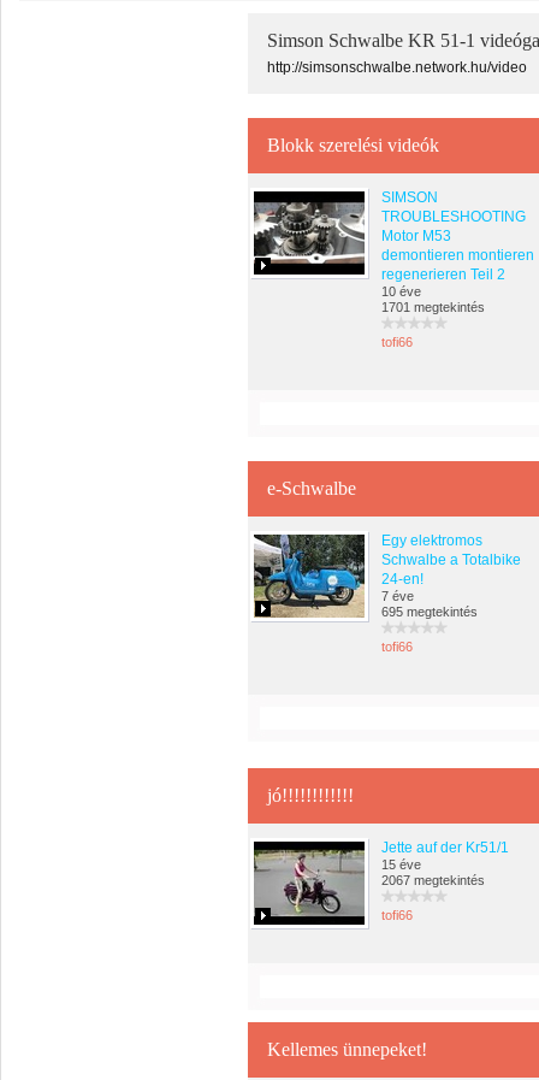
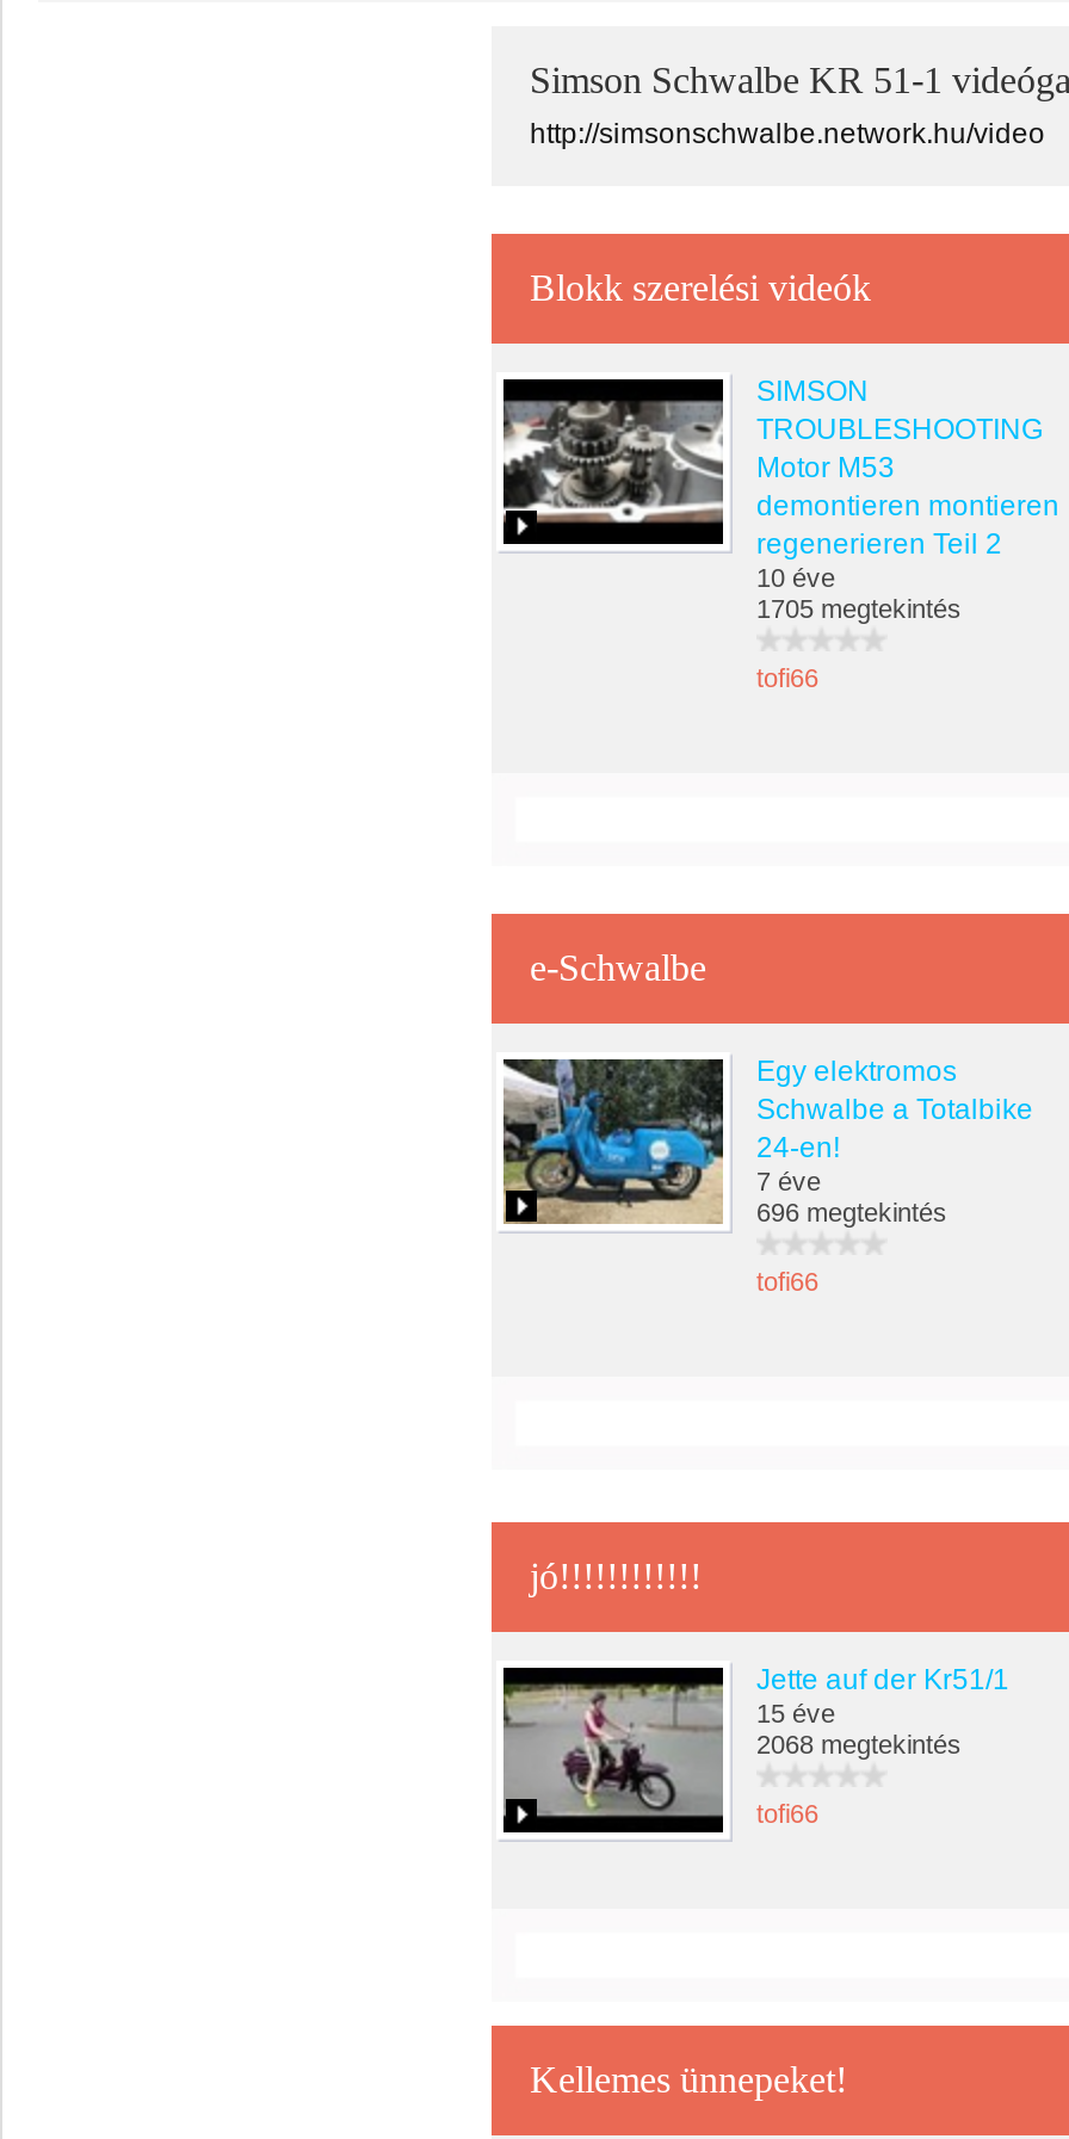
[381,300,485,314] 1701 megtekintés -> [756,594,962,623] 1705 megtekintés
[381,604,478,619] 695 megtekintés -> [756,1198,947,1226] 696 megtekintés
[381,873,485,887] 2067 megtekintés -> [756,1730,962,1758] 2068 megtekintés

